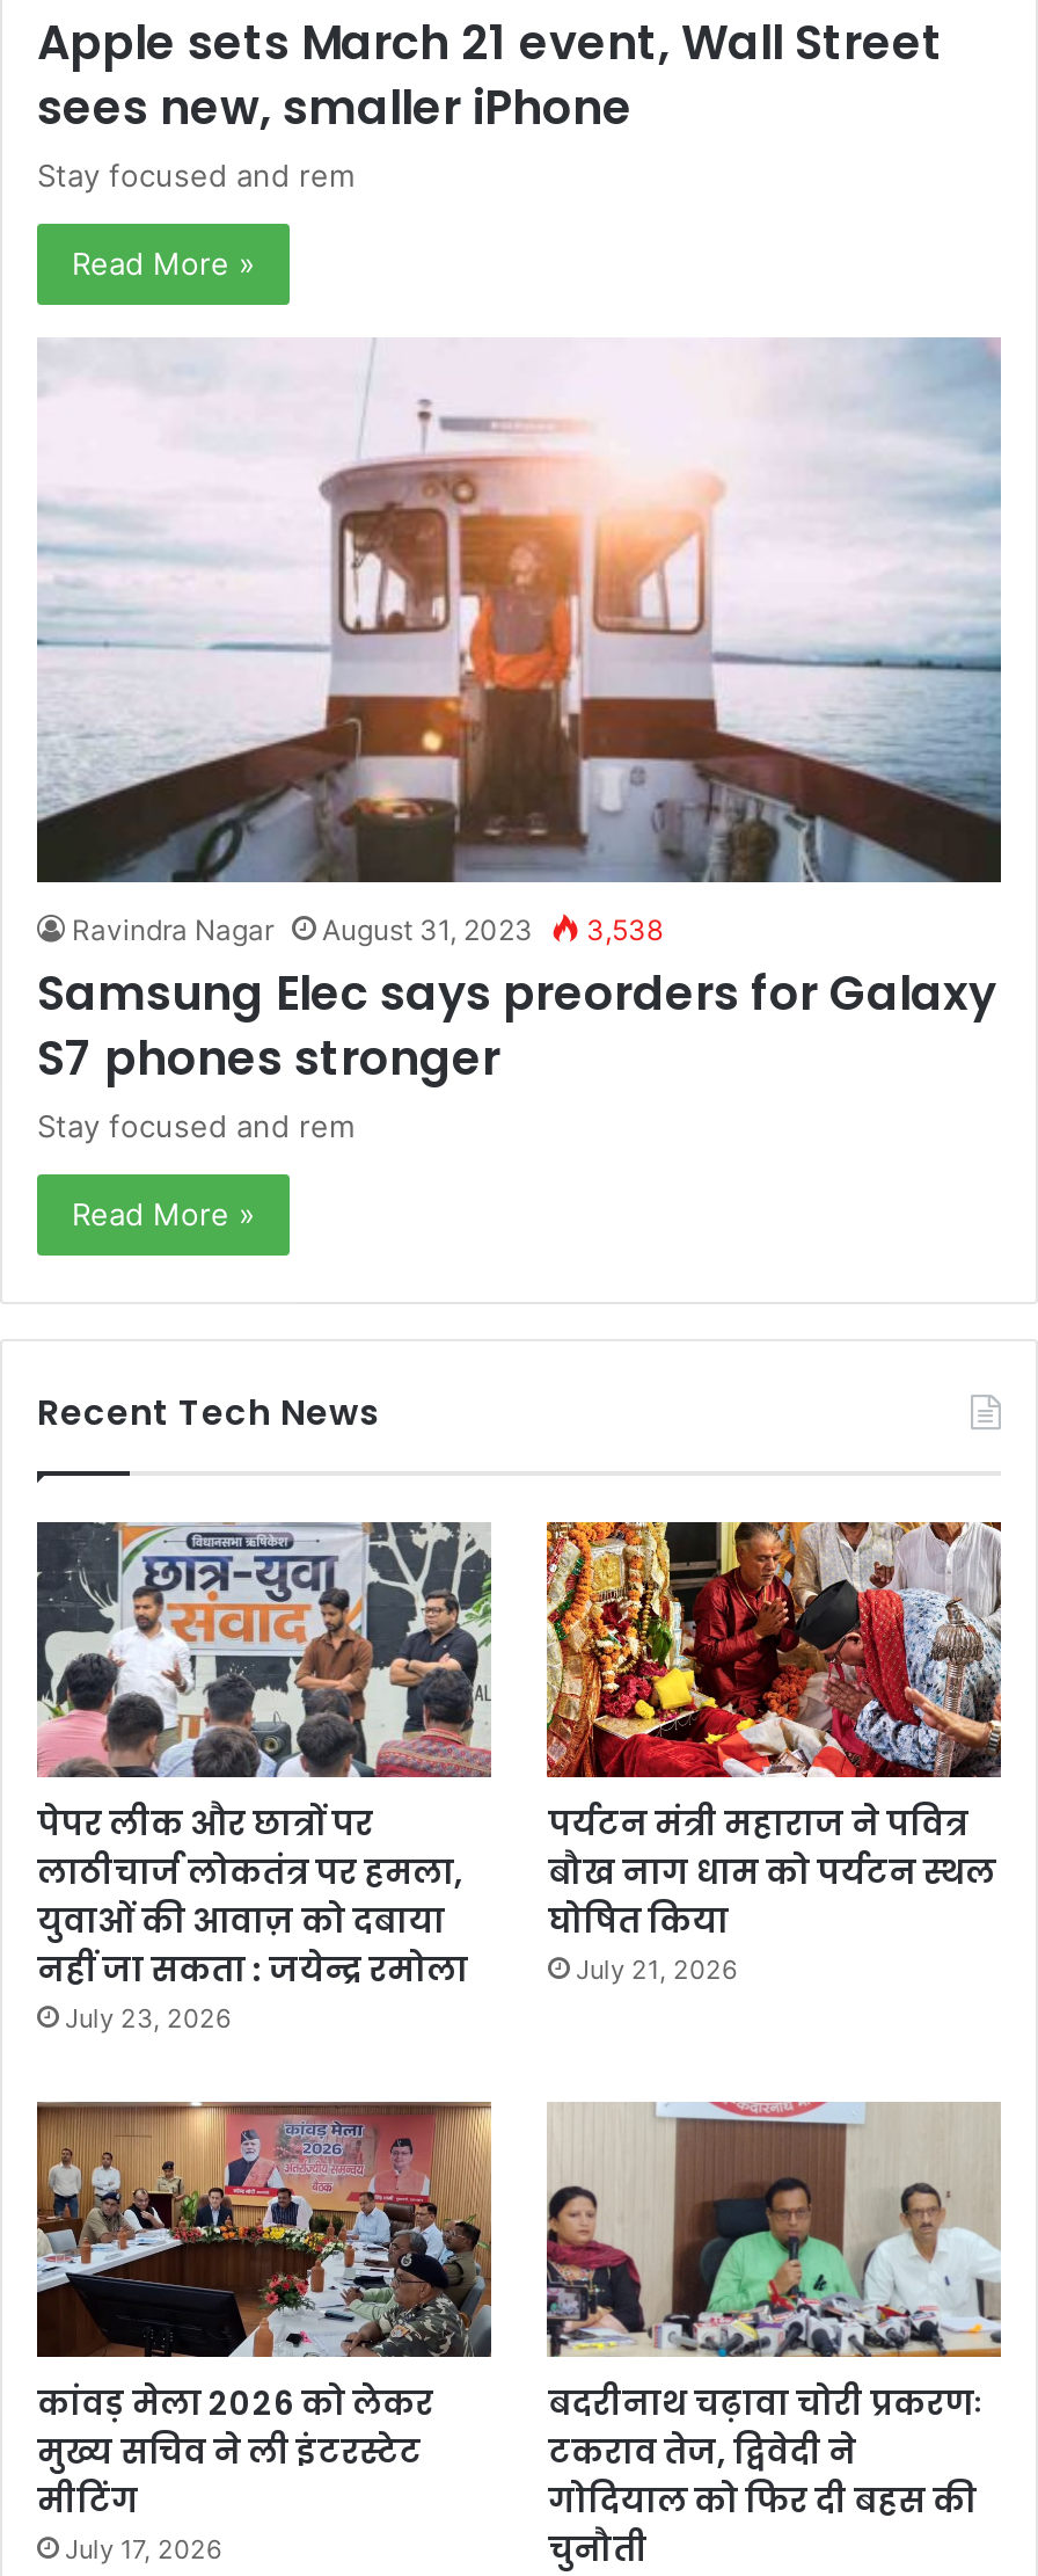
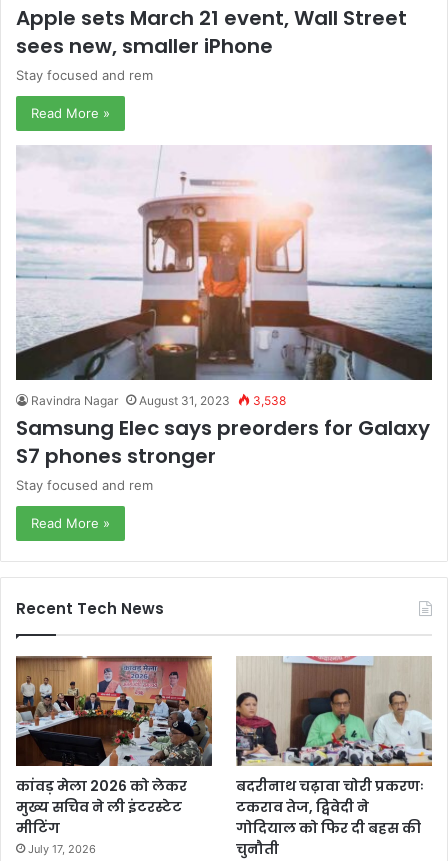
[35,1521,494,2034] [image] | पेपर लीक और छात्रों पर | लाठीचार्ज लोकतंत्र पर हमला, | युवाओं की आवाज़ को दबाया | नहीं जा सकता : जयेन्द्र रमोला | July 23, 2026 -> none
[544,1521,1003,1985] [image] | पर्यटन मंत्री महाराज ने पवित्र | बौख नाग धाम को पर्यटन स्थल | घोषित किया | July 21, 2026 -> none

